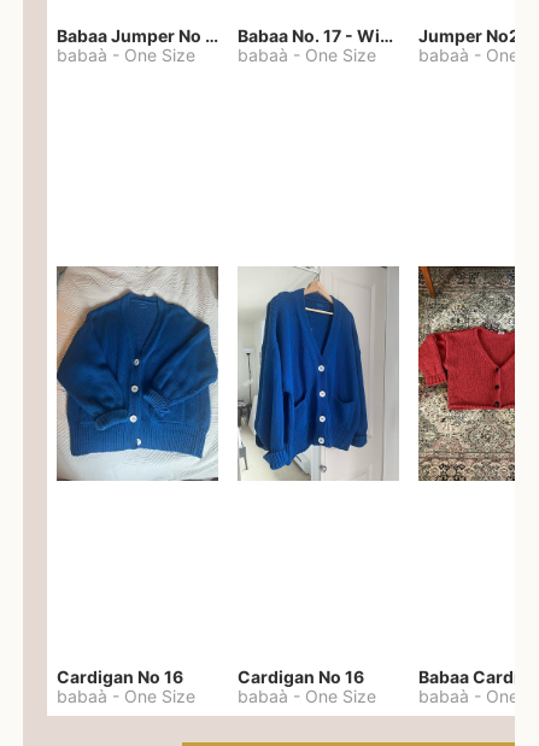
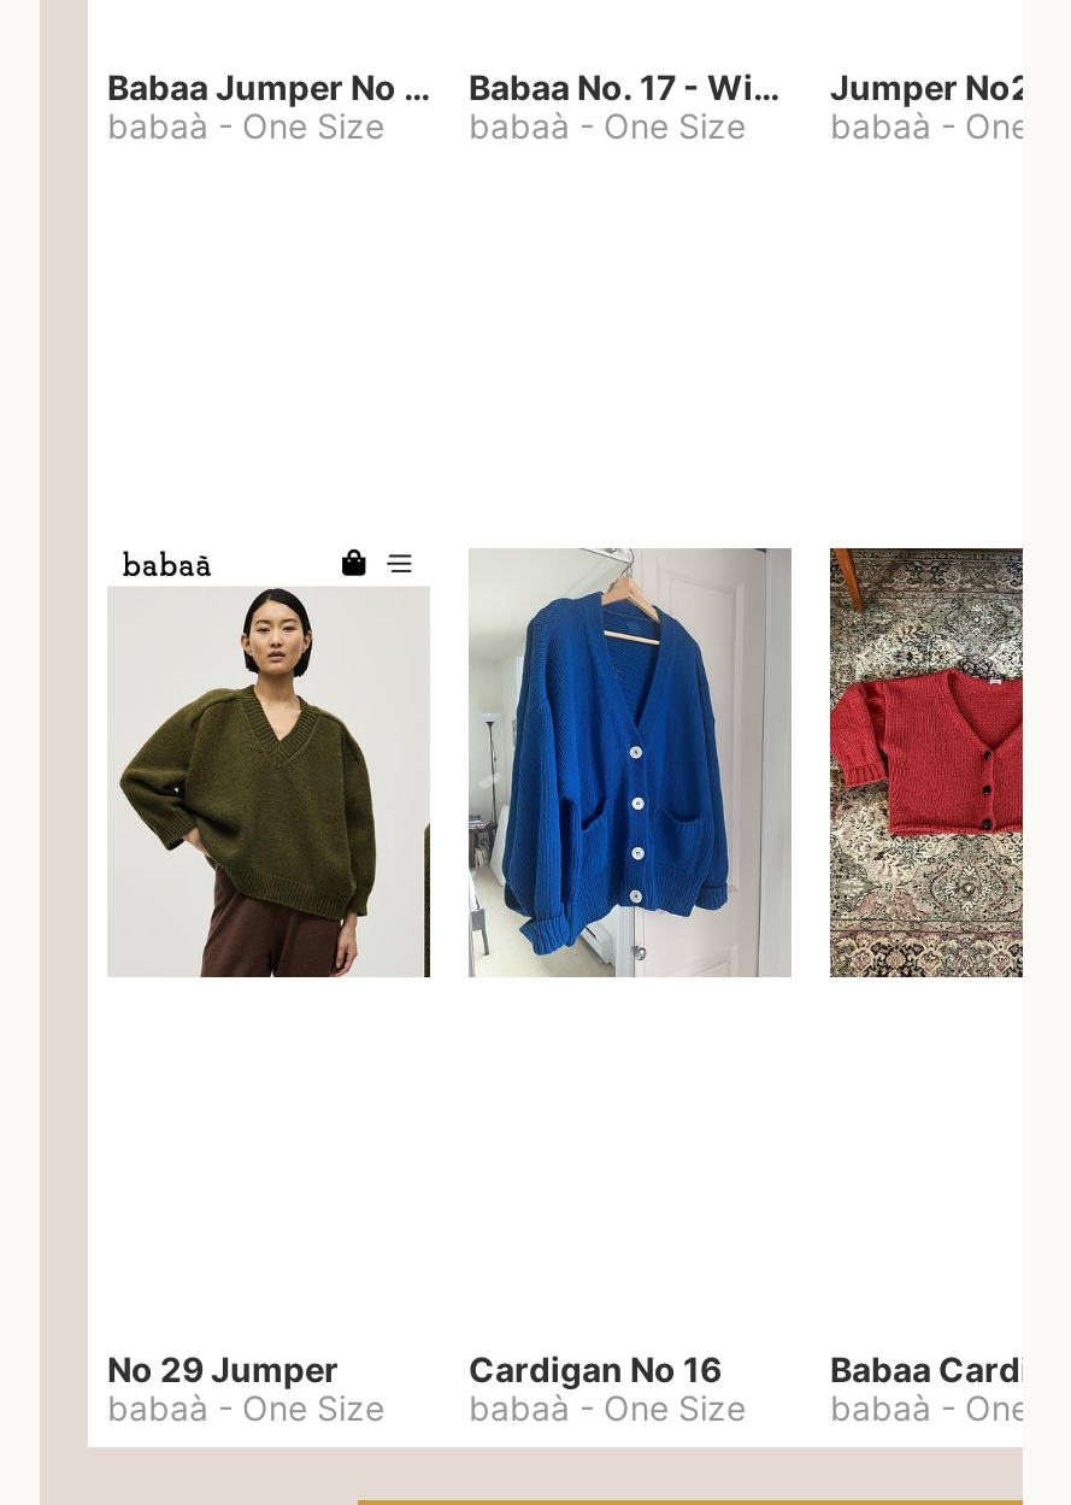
[55,265,219,482] [image] -> [107,548,432,980] [image]
[57,666,183,687] Cardigan No 16 -> [107,1348,339,1389] No 29 Jumper

